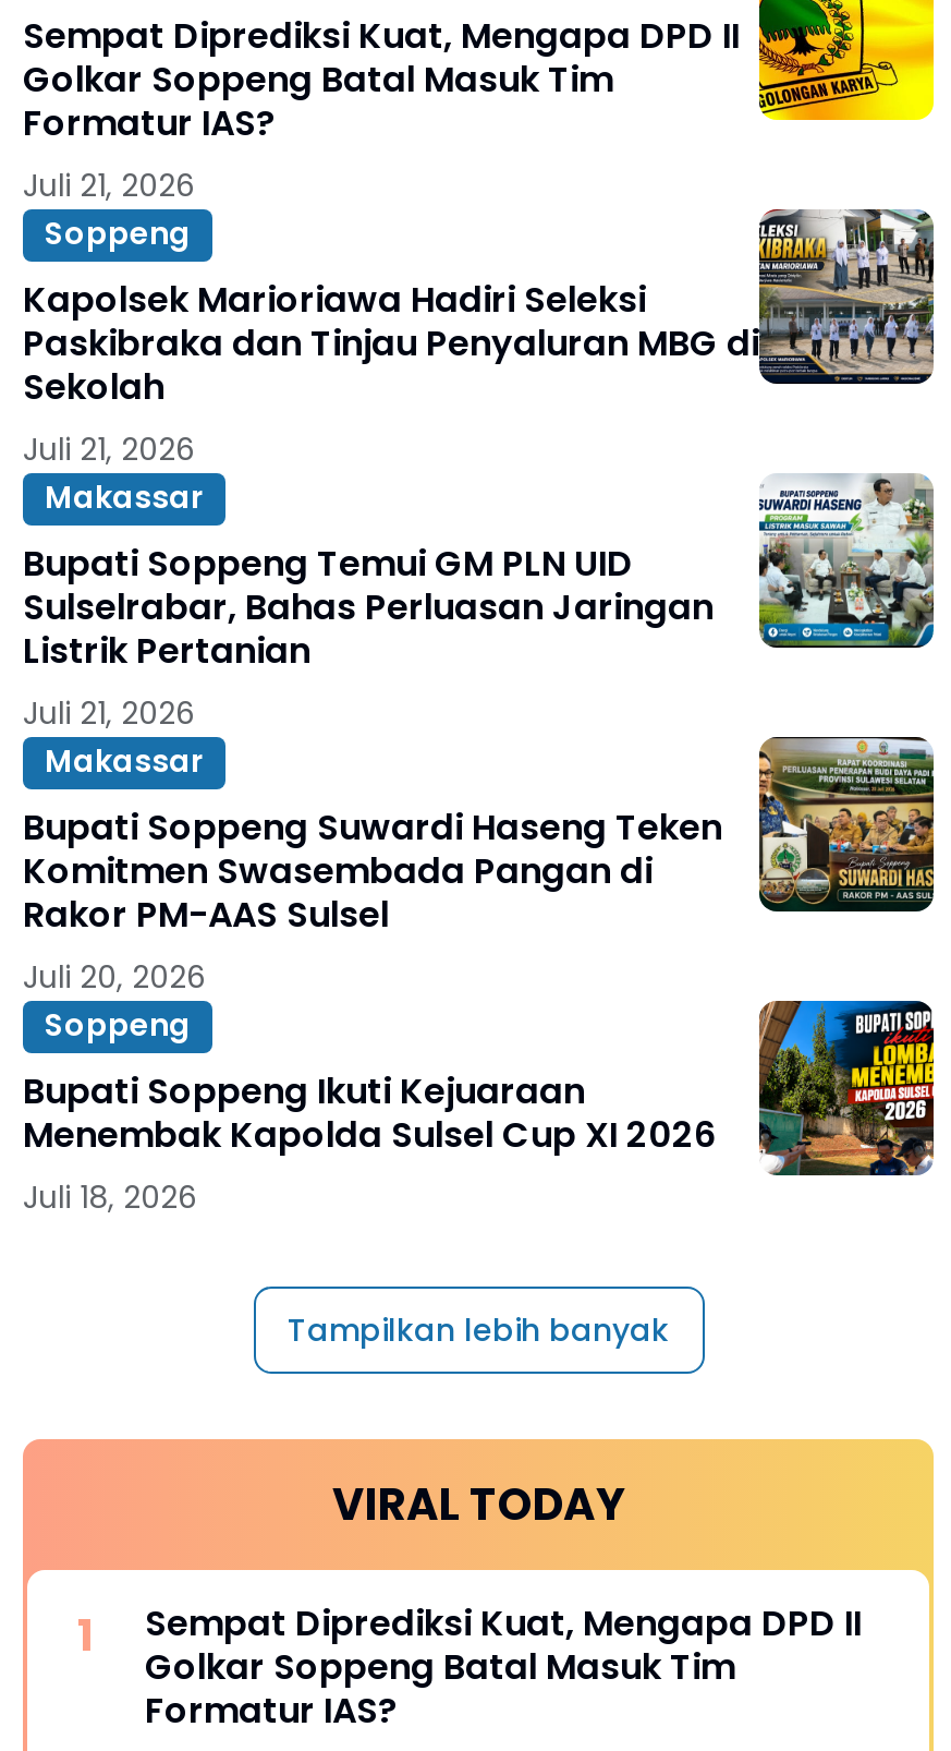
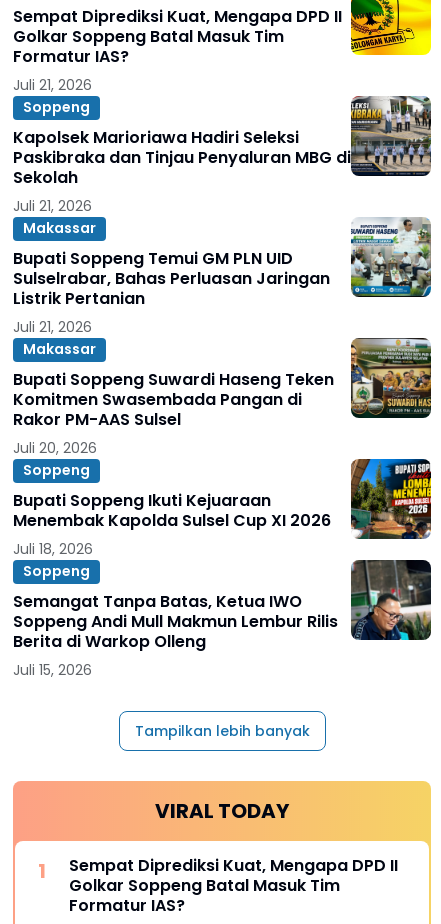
none -> [13,559,432,679] [image] | Soppeng | Semangat Tanpa Batas, Ketua IWO | Soppeng Andi Mull Makmun Lembur Rilis | Berita di Warkop Olleng | Juli 15, 2026

